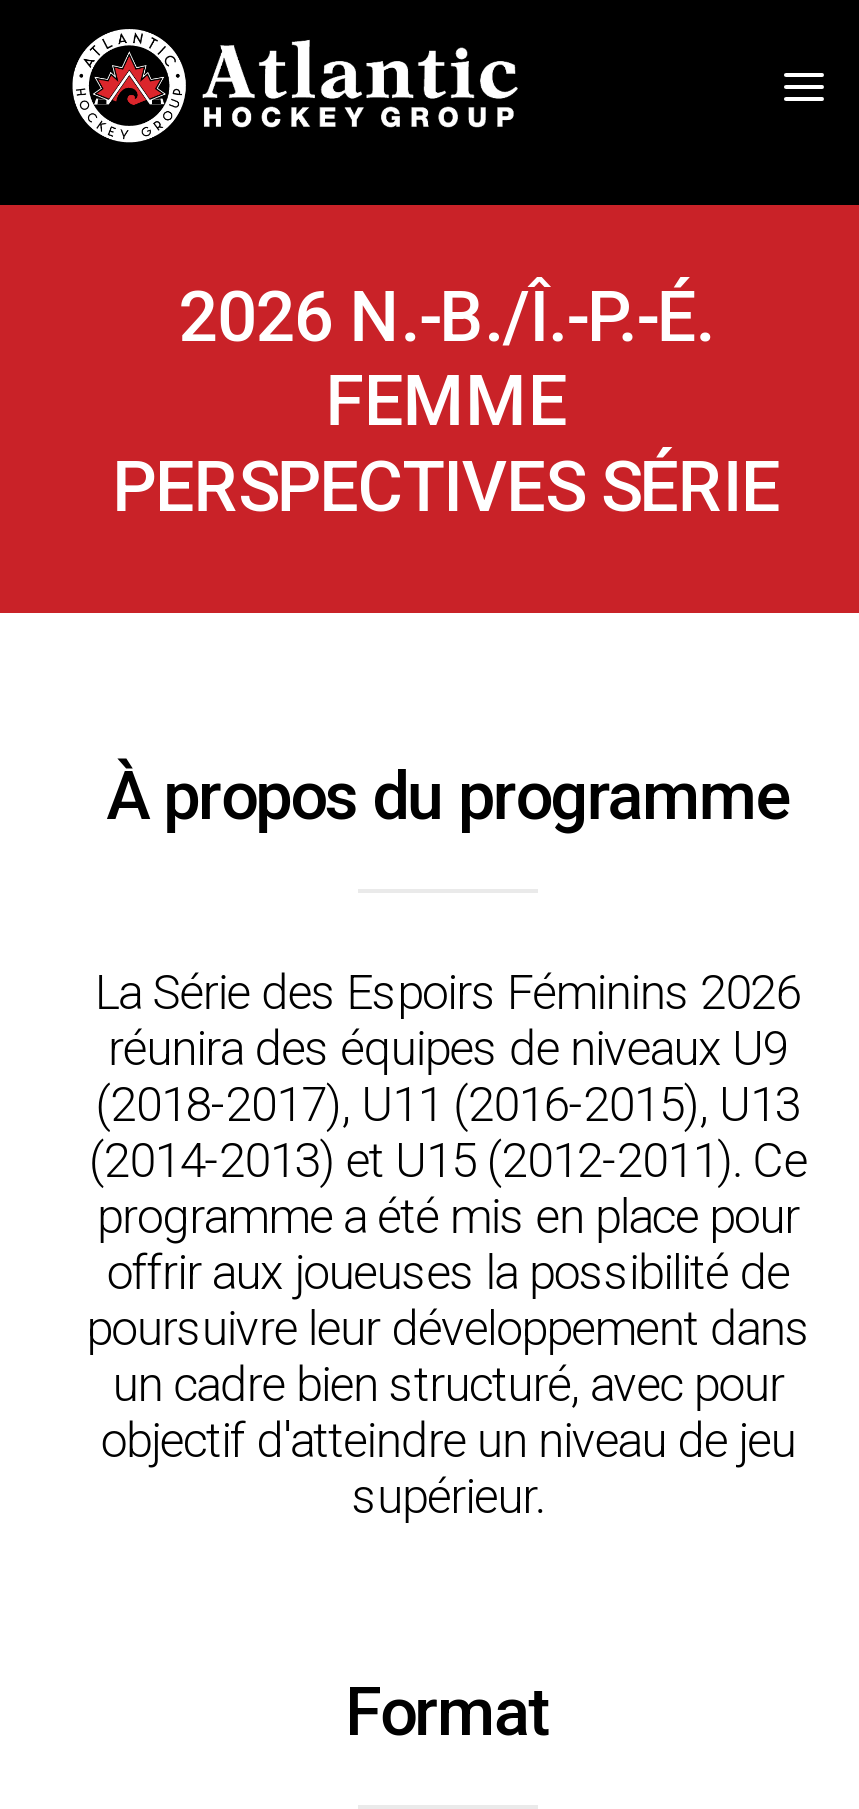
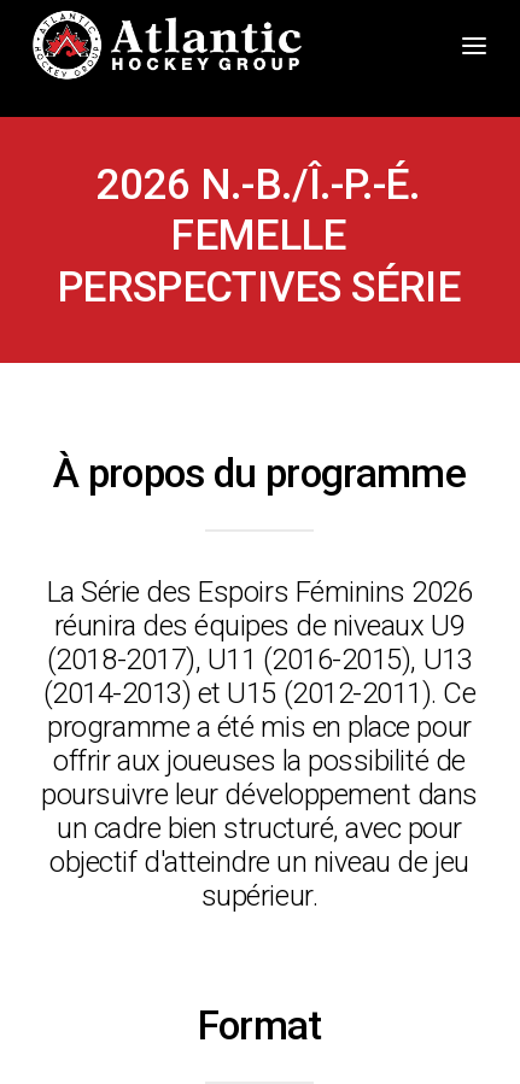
[326,361,566,443] FEMME -> [171,211,346,261] FEMELLE

